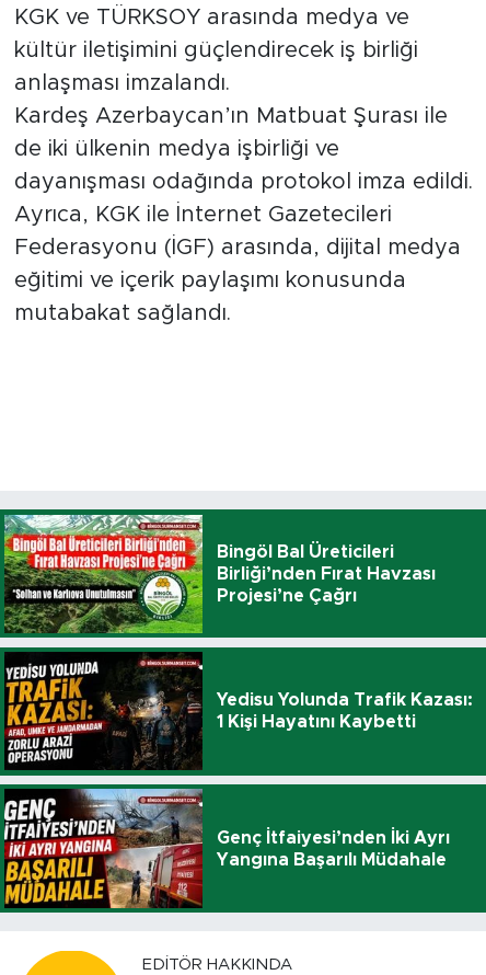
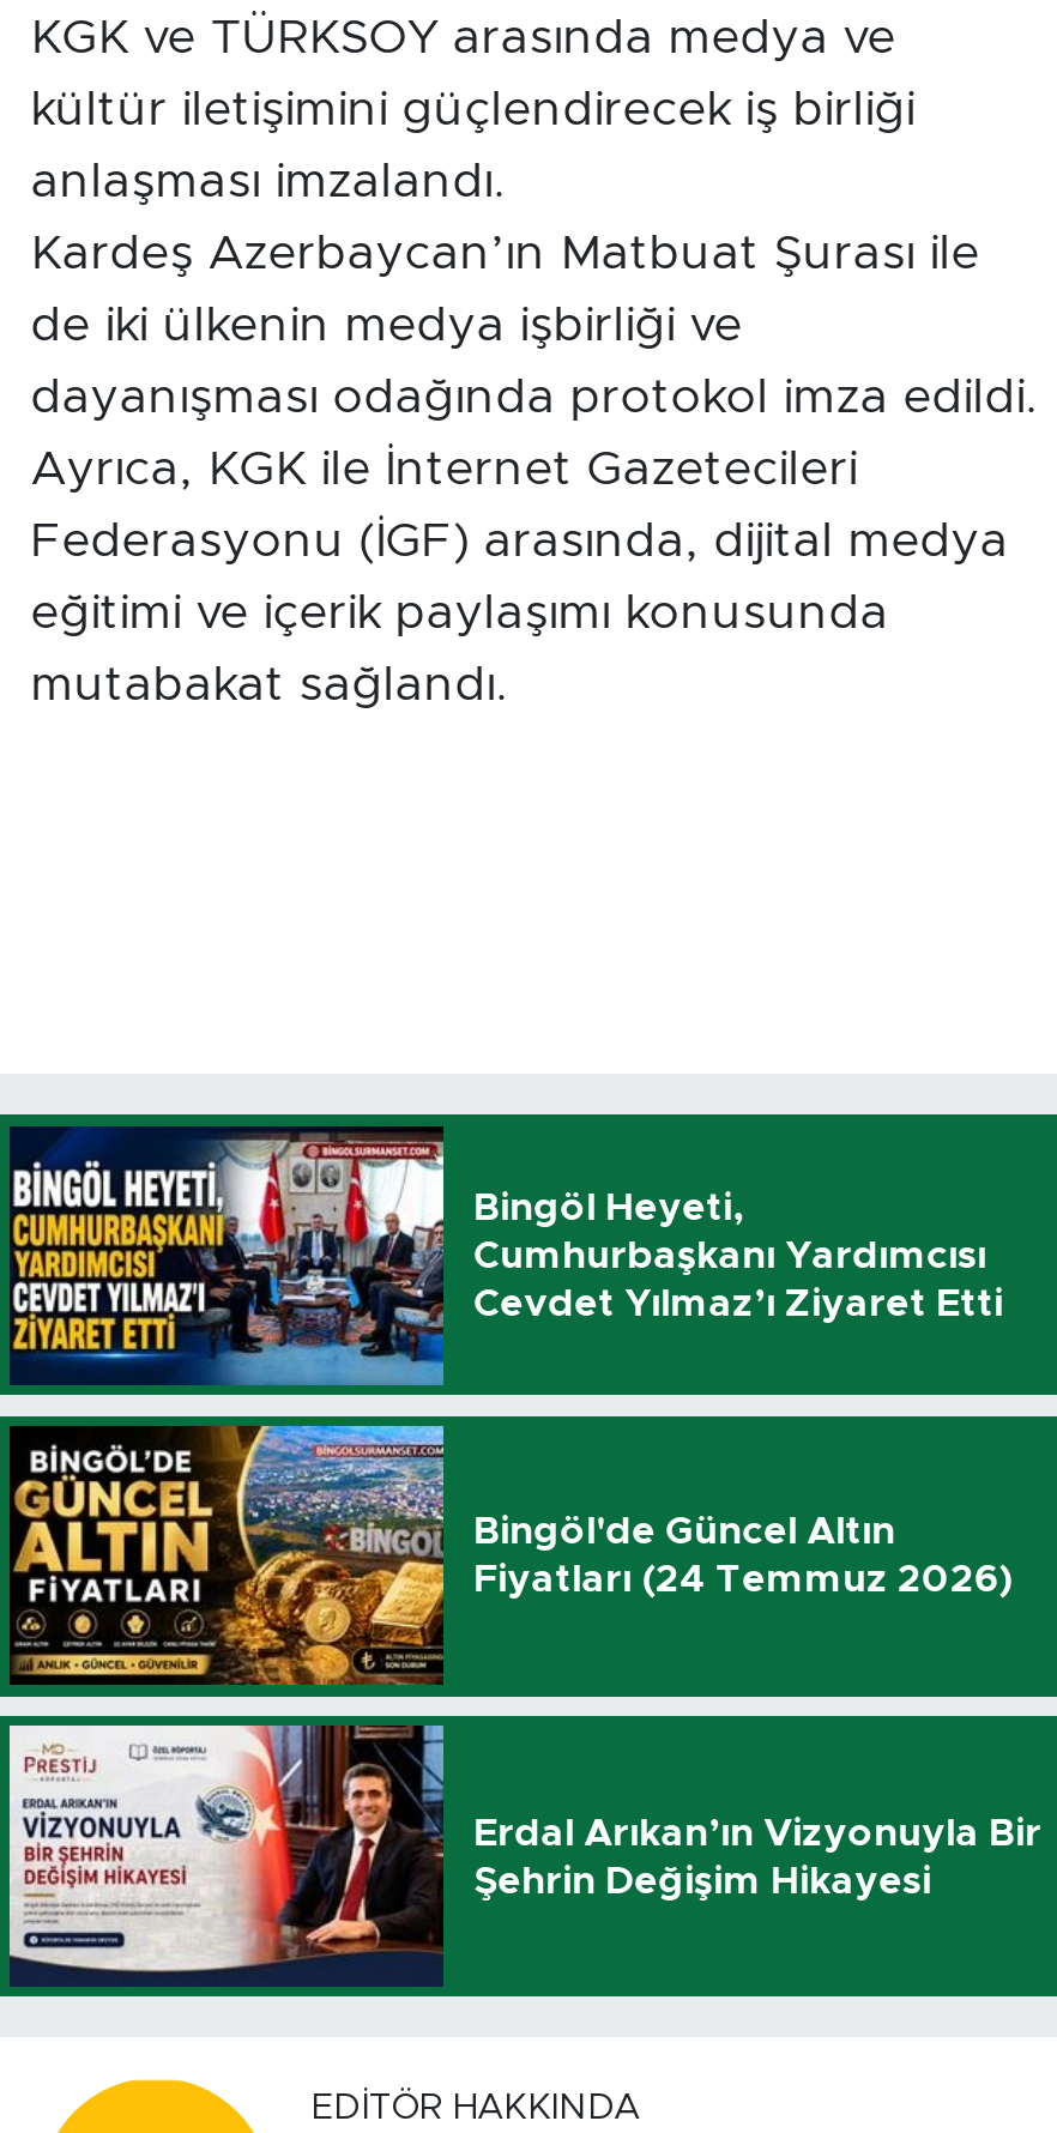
[3,514,435,634] [image] | Bingöl Bal Üreticileri | Birliği’nden Fırat Havzası | Projesi’ne Çağrı -> [7,1124,1003,1388] [image] | Bingöl Heyeti, | Cumhurbaşkanı Yardımcısı | Cevdet Yılmaz’ı Ziyaret Etti
[3,651,472,771] [image] | Yedisu Yolunda Trafik Kazası: | 1 Kişi Hayatını Kaybetti -> [10,1424,1013,1687] [image] | Bingöl'de Güncel Altın | Fiyatları (24 Temmuz 2026)
[3,788,449,909] [image] | Genç İtfaiyesi’nden İki Ayrı | Yangına Başarılı Müdahale -> [7,1723,1042,1987] [image] | Erdal Arıkan’ın Vizyonuyla Bir | Şehrin Değişim Hikayesi

